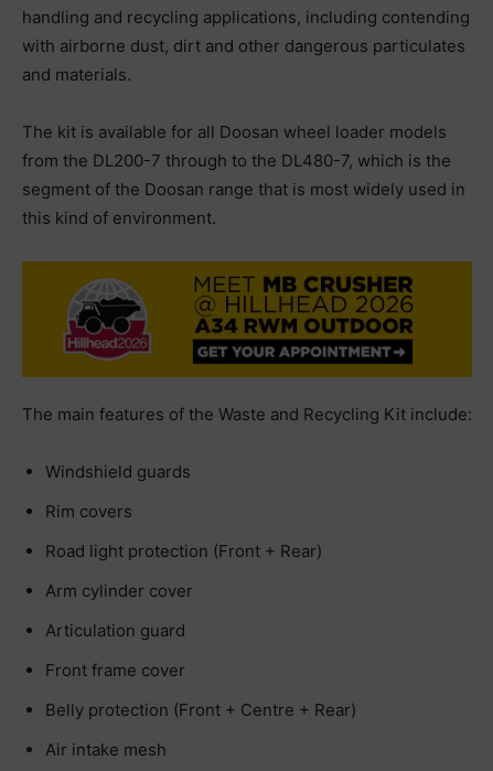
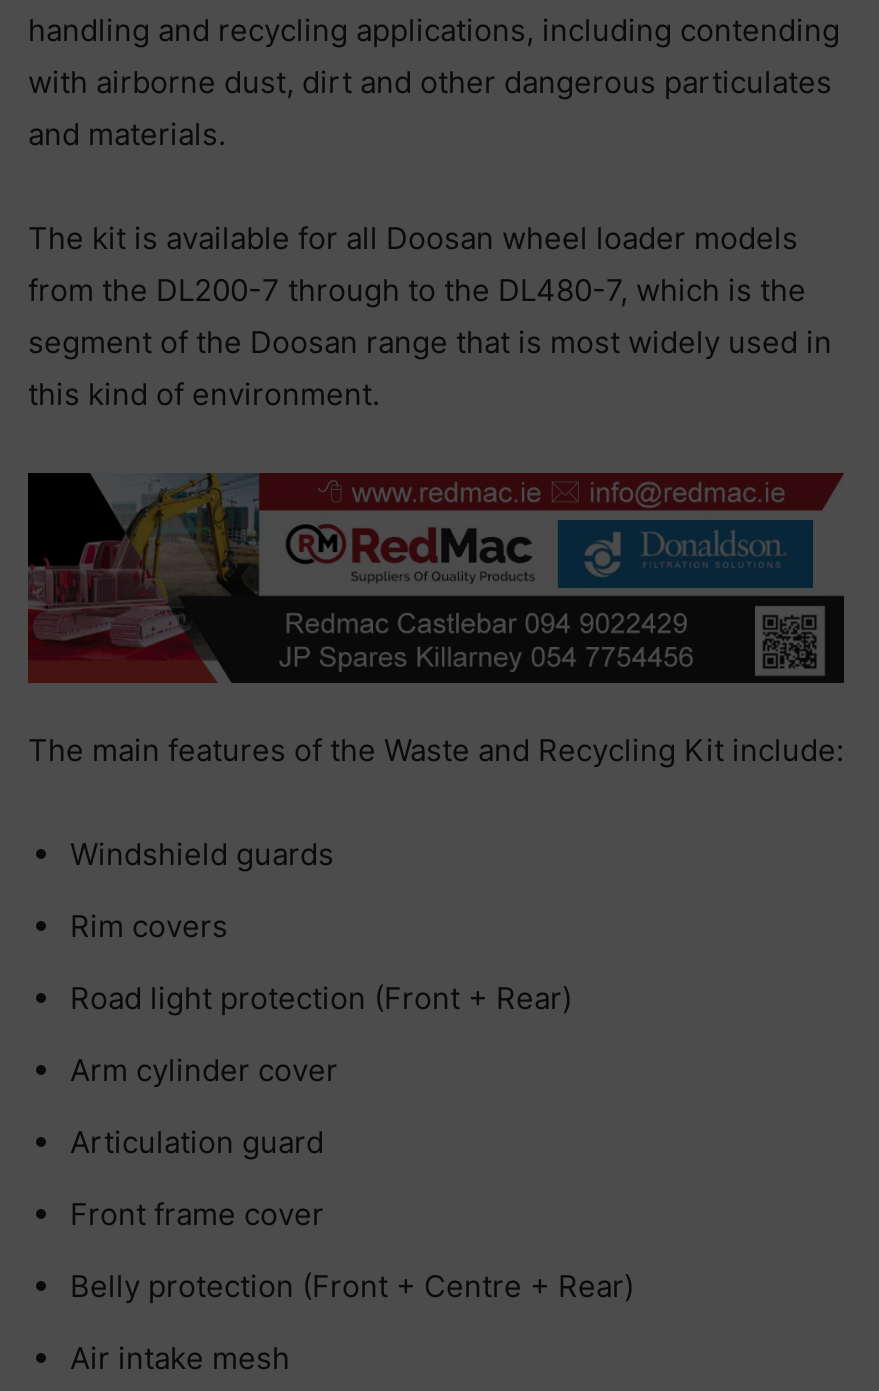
[21,260,473,378] [image] -> [26,471,846,685] [image]

